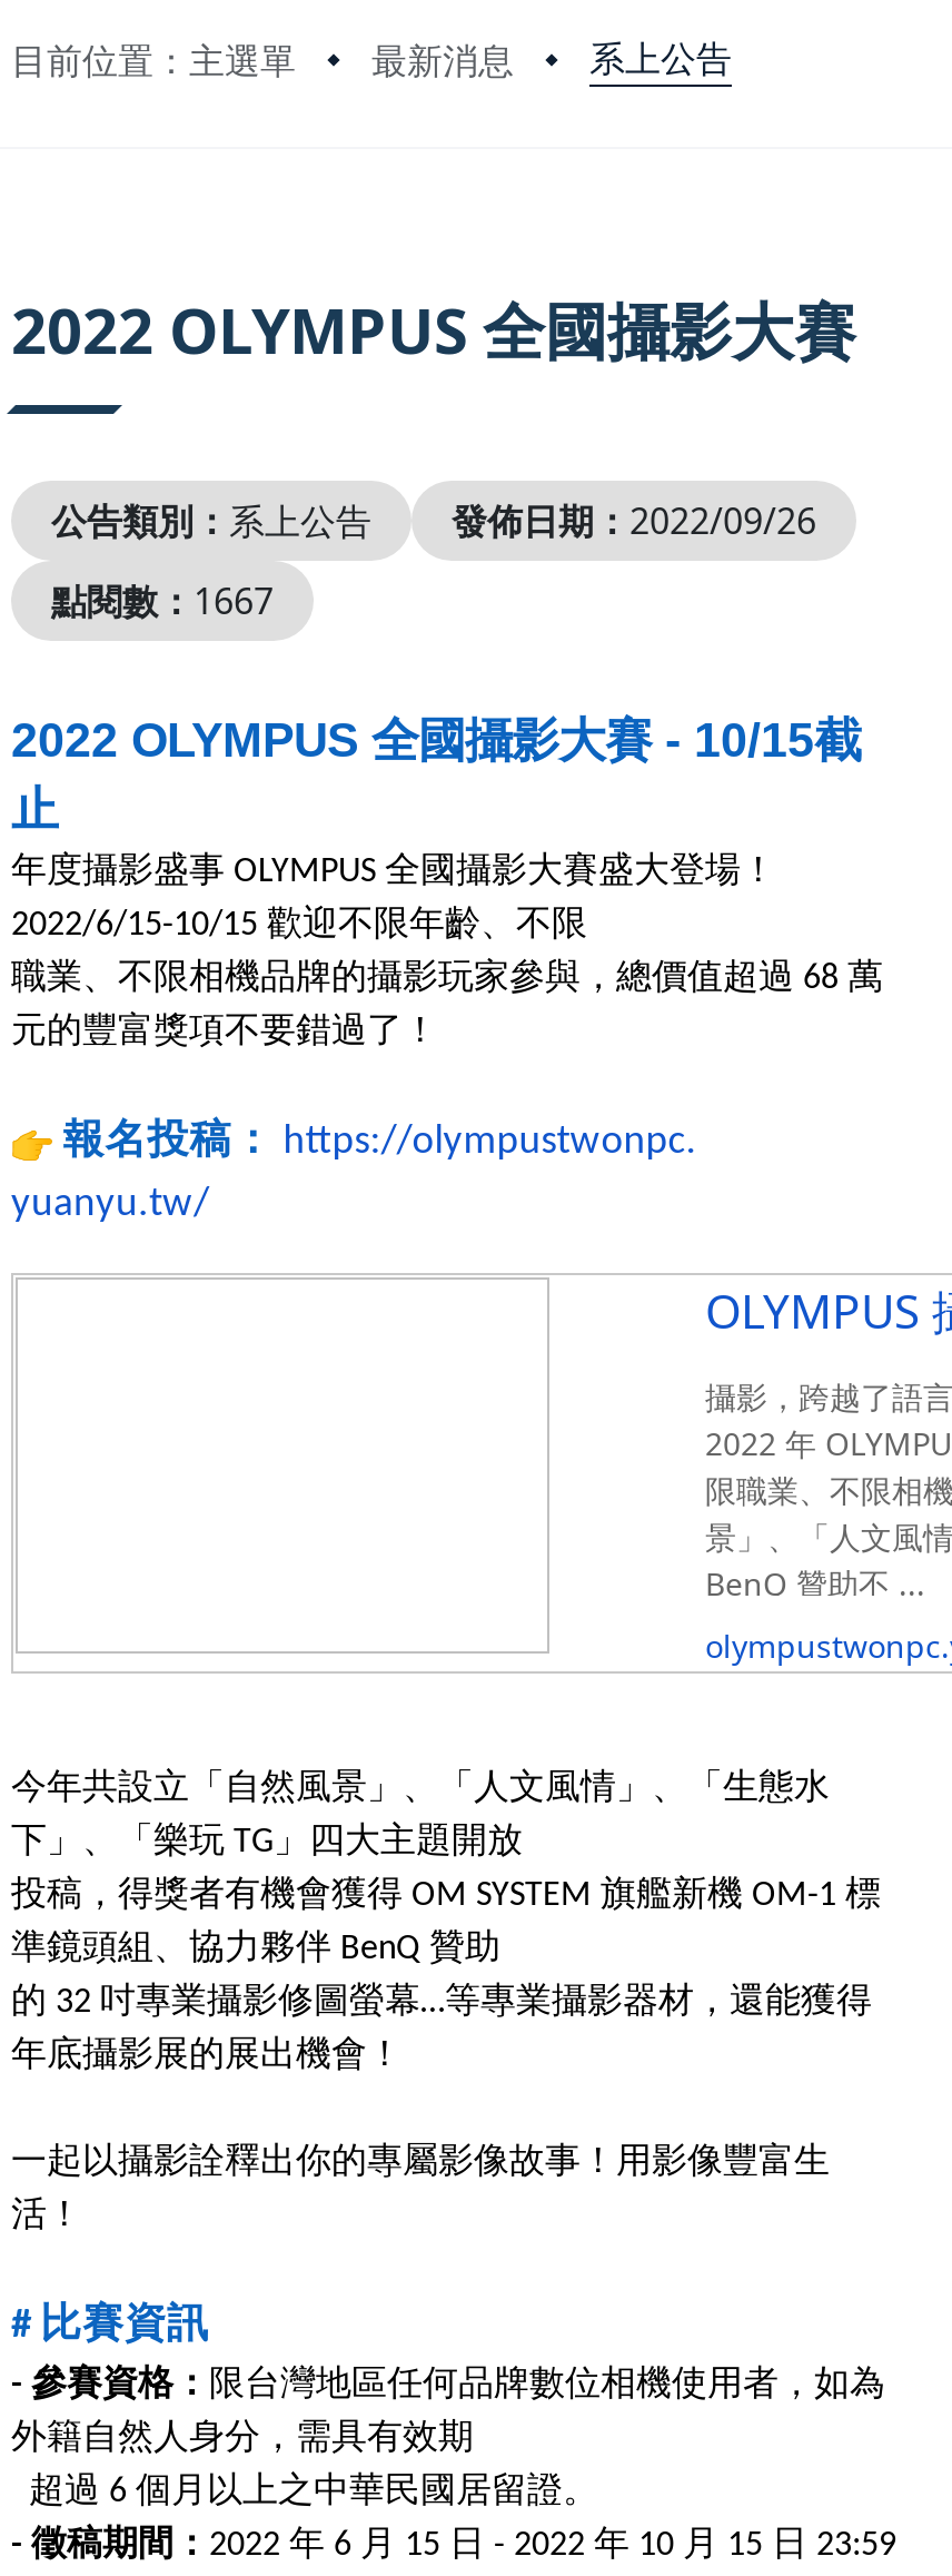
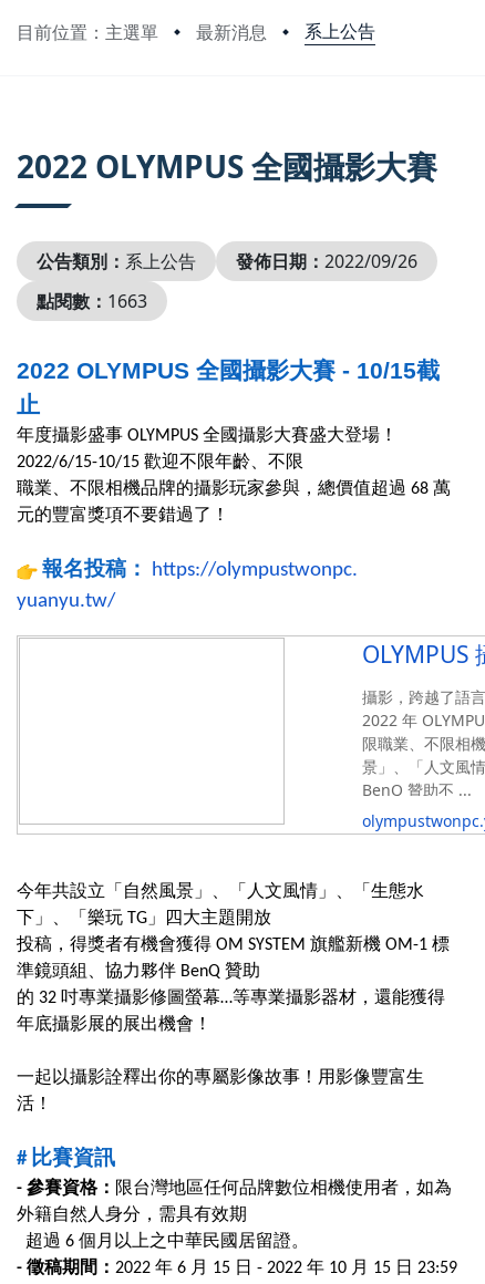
[51,576,274,625] 點閱數：1667 -> [37,289,147,313] 點閱數：1663

